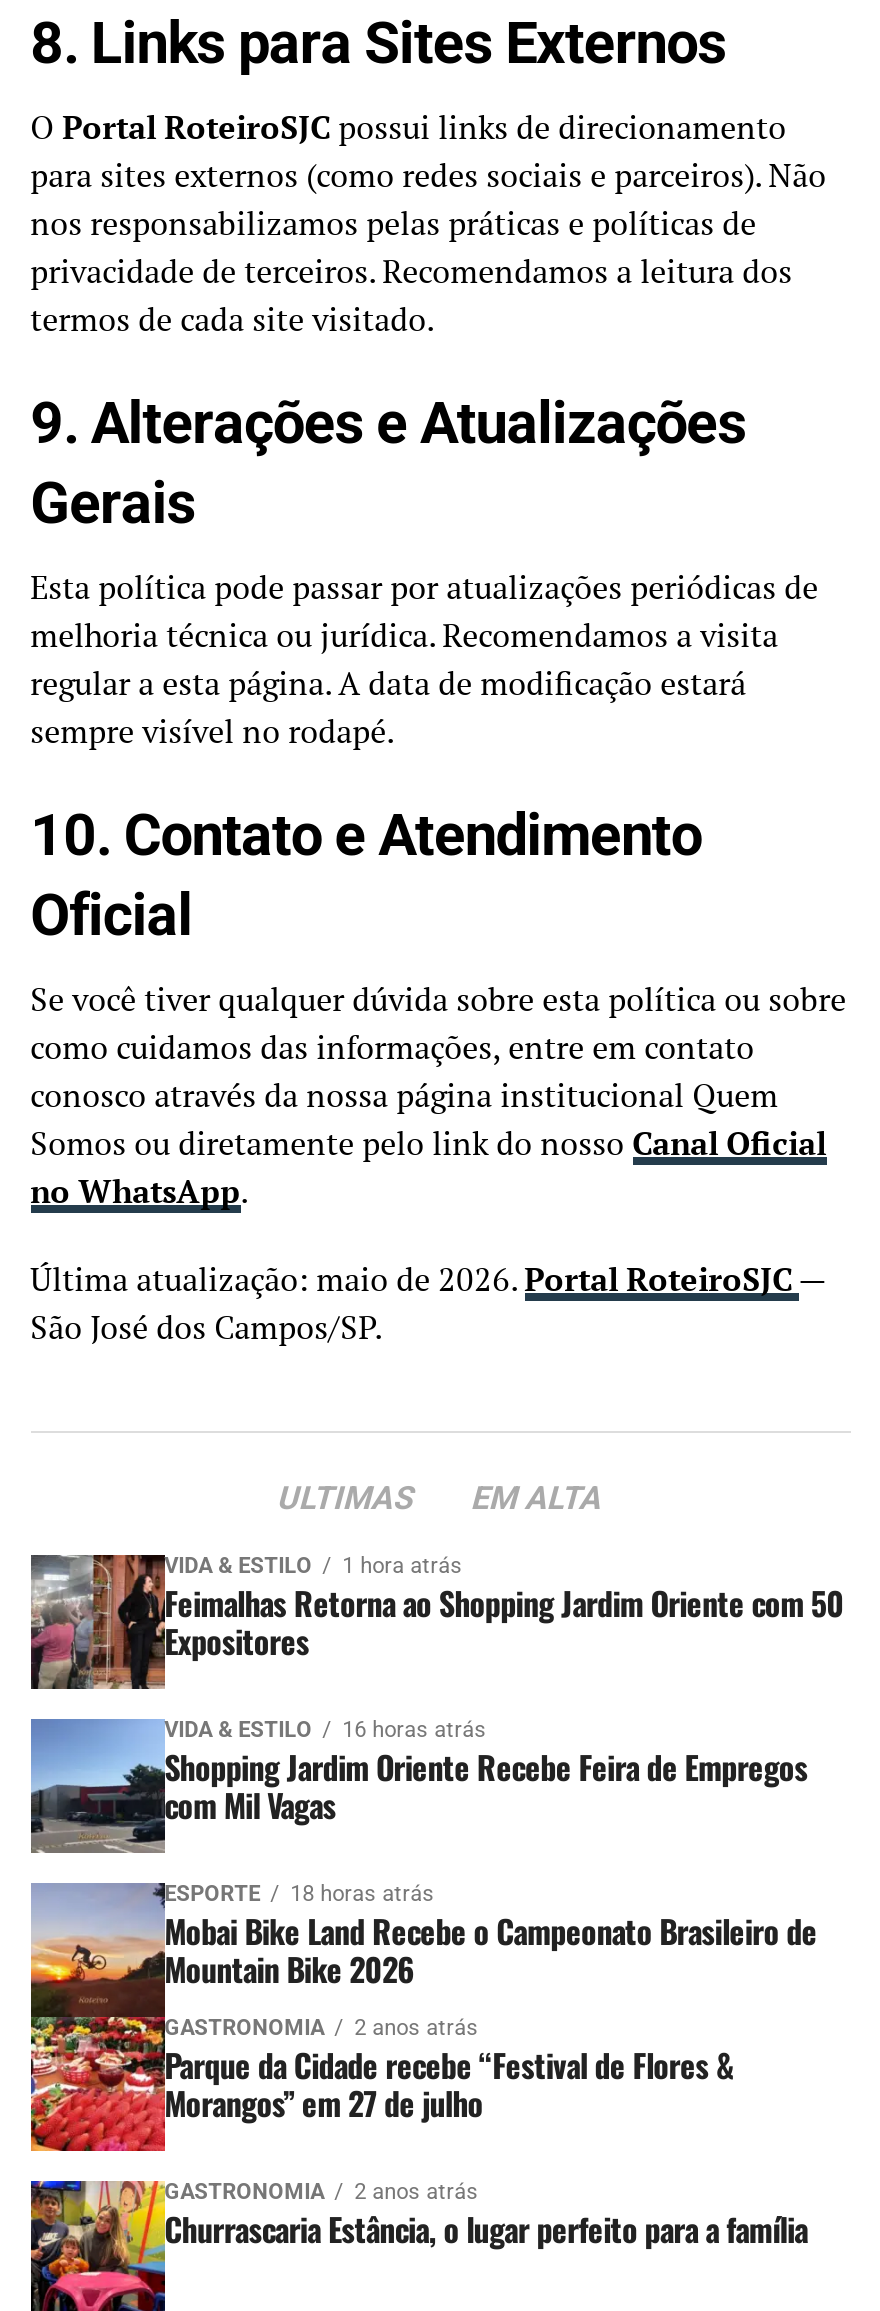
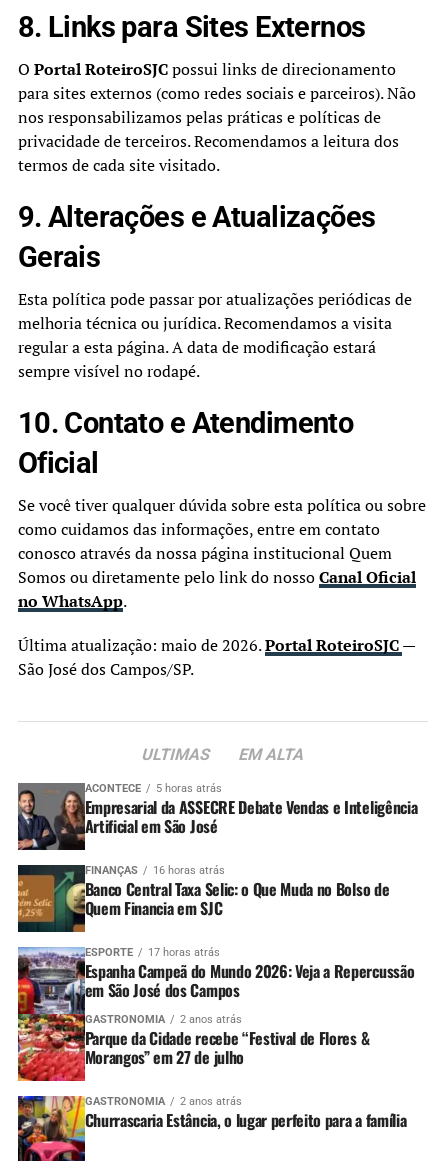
[29,1553,844,1691] [image] | VIDA & ESTILO | 1 hora atrás | Feimalhas Retorna ao Shopping Jardim Oriente com 50 | Expositores -> [17,782,417,851] [image] | ACONTECE | 5 horas atrás | Empresarial da ASSECRE Debate Vendas e Inteligência | Artificial em São José
[29,1717,312,1855] [image] | VIDA & ESTILO -> [17,864,138,933] [image] | FINANÇAS
[164,1743,807,1829] Shopping Jardim Oriente Recebe Feira de Empregos | com Mil Vagas -> [85,877,389,920] Banco Central Taxa Selic: o Que Muda no Bolso de | Quem Financia em SJC
[29,1881,817,2019] [image] | 18 horas atrás | Mobai Bike Land Recebe o Campeonato Brasileiro de | Mountain Bike 2026 -> [17,946,414,1015] [image] | 17 horas atrás | Espanha Campeã do Mundo 2026: Veja a Repercussão | em São José dos Campos

